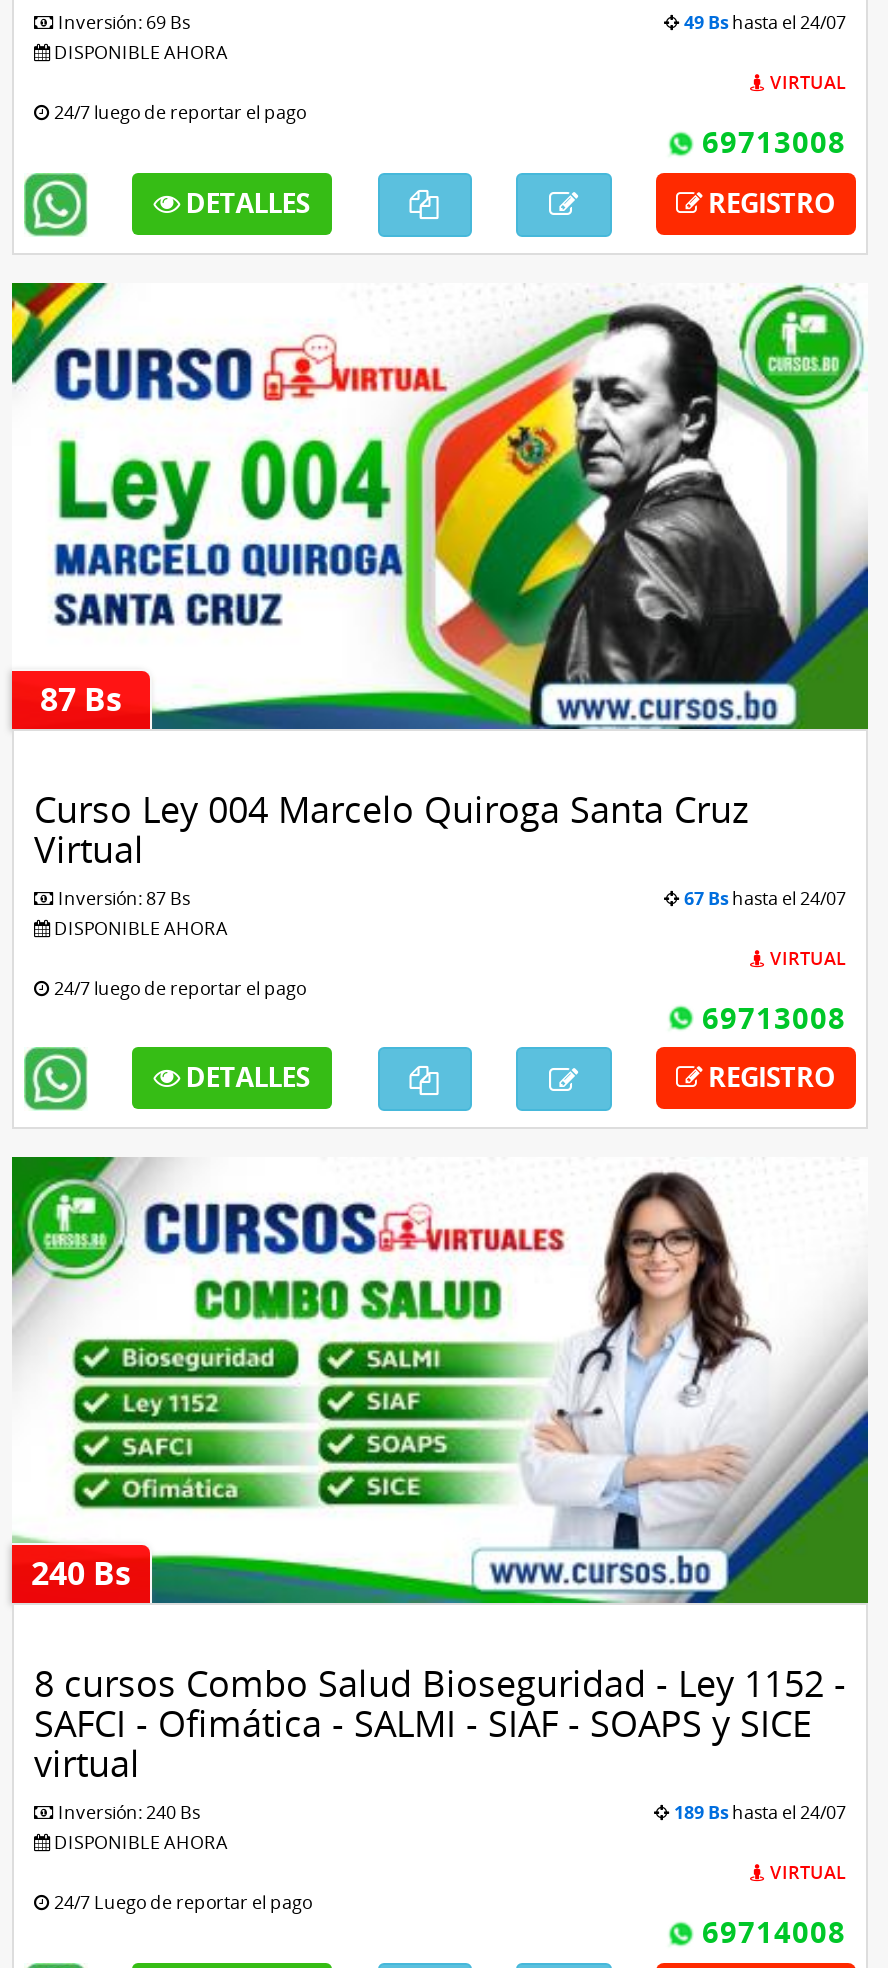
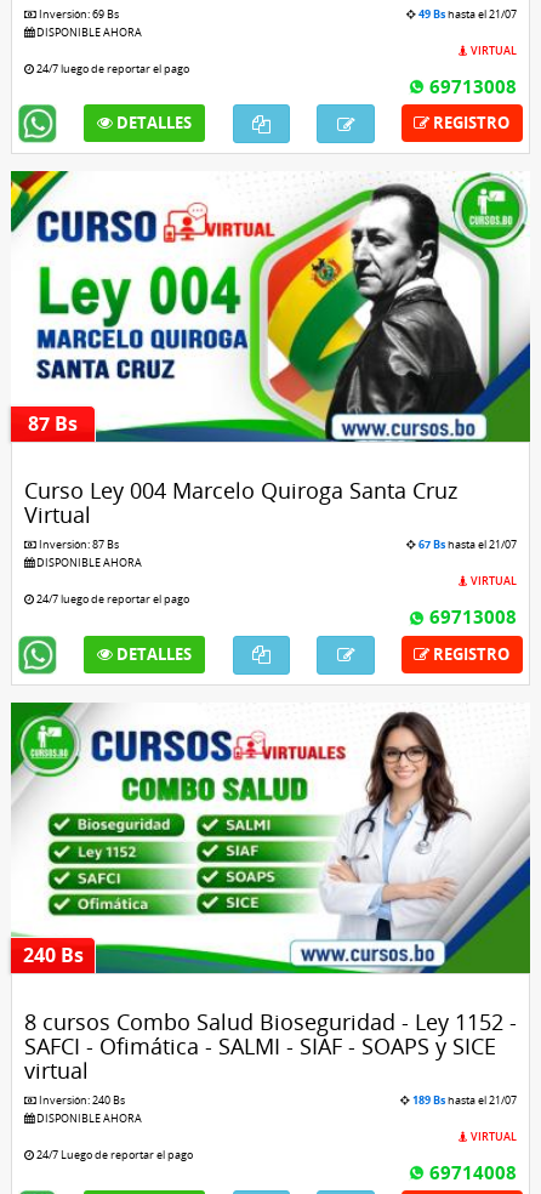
[684,9,846,35] 49 Bs hasta el 24/07 -> [418,5,517,21] 49 Bs hasta el 21/07
[684,884,846,910] 67 Bs hasta el 24/07 -> [418,536,517,552] 67 Bs hasta el 21/07
[674,1799,846,1825] 189 Bs hasta el 24/07 -> [412,1091,517,1107] 189 Bs hasta el 21/07

